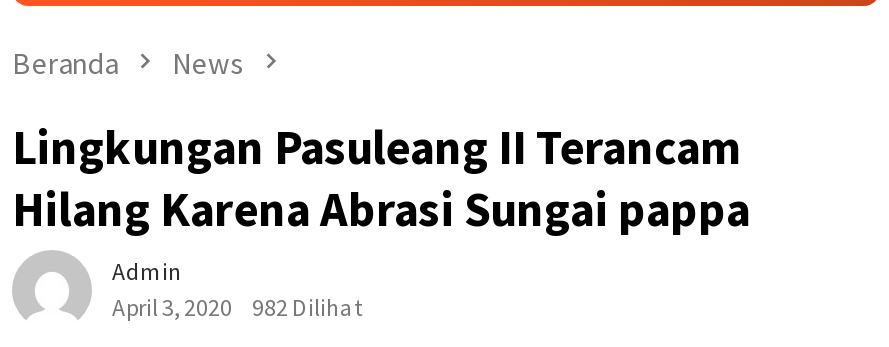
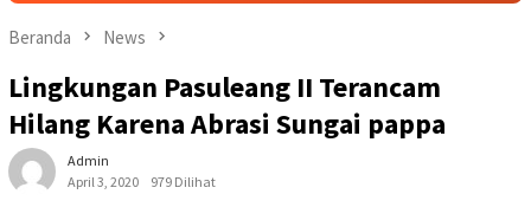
[112,293,362,323] April 3, 2020 982 Dilihat -> [68,173,216,191] April 3, 2020 979 Dilihat

